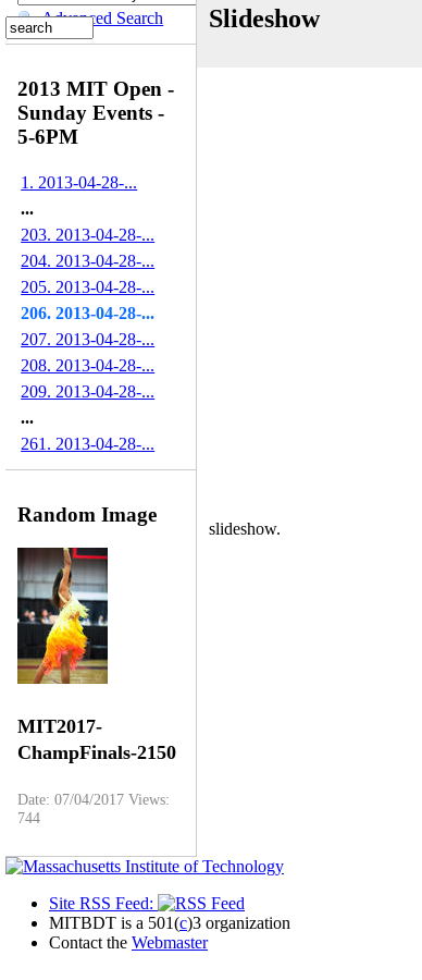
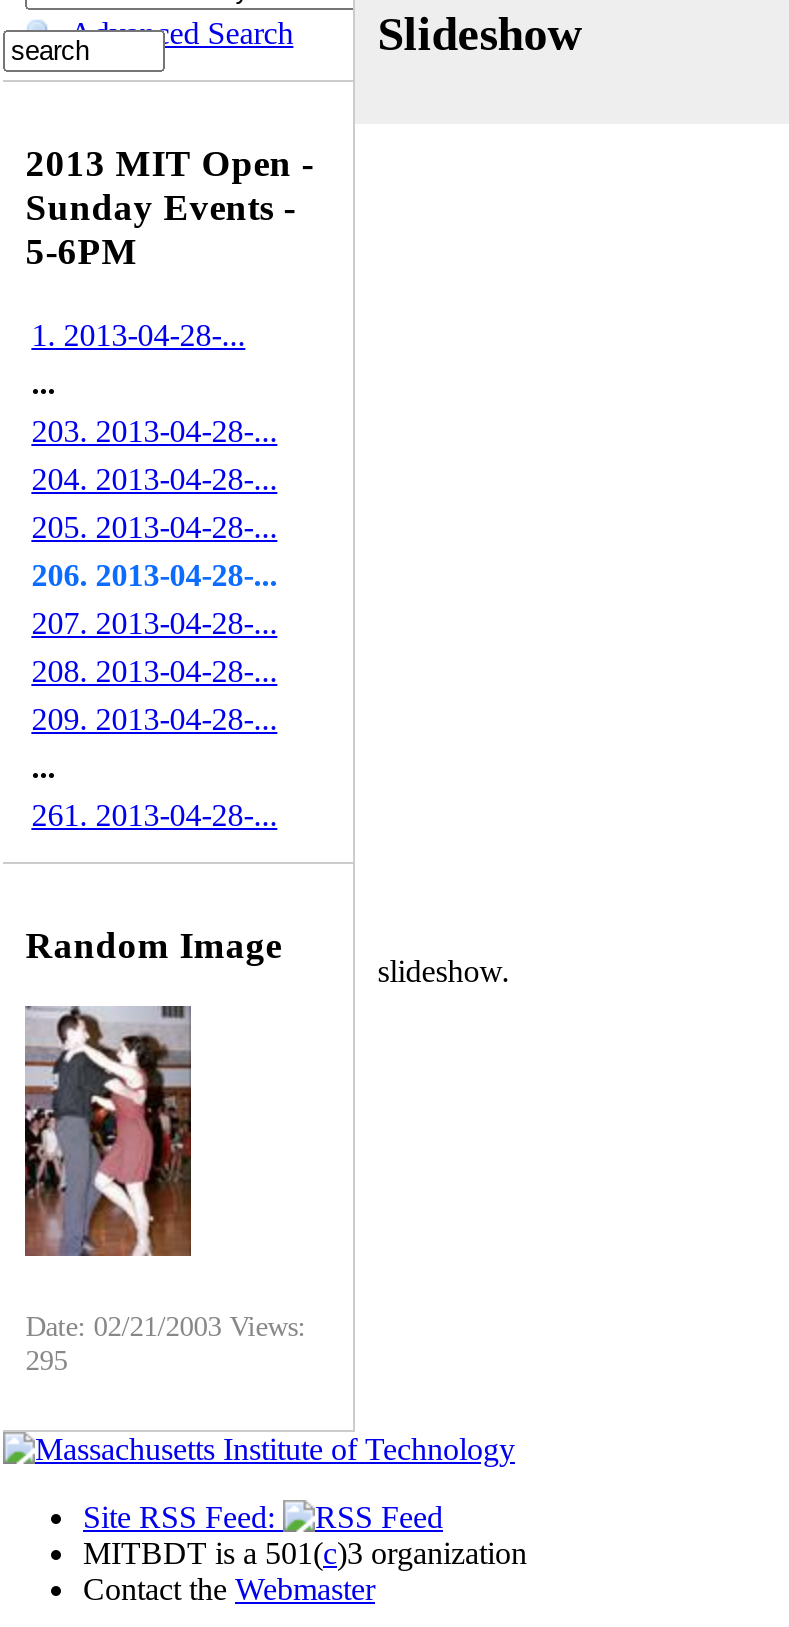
[16,547,109,685] [image] -> [23,1004,193,1158] [image]
[18,715,176,827] MIT2017- | ChampFinals-2150 | Date: 07/04/2017 Views: | 744 -> [25,1310,305,1376] Date: 02/21/2003 Views: | 295

